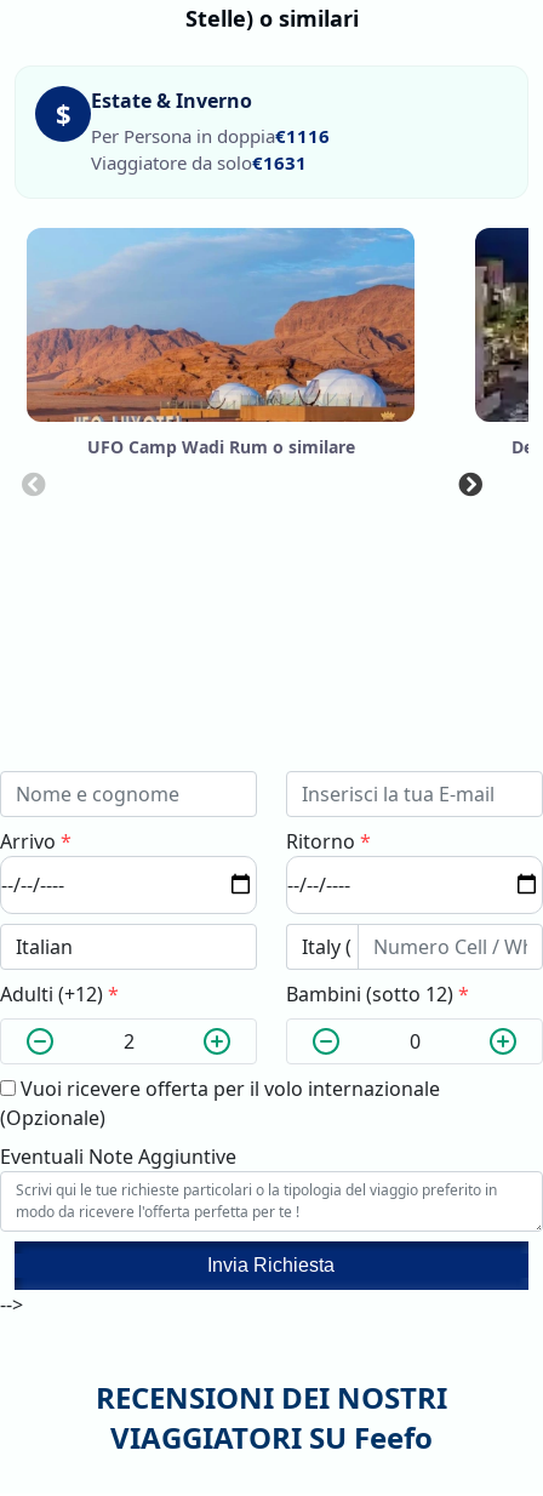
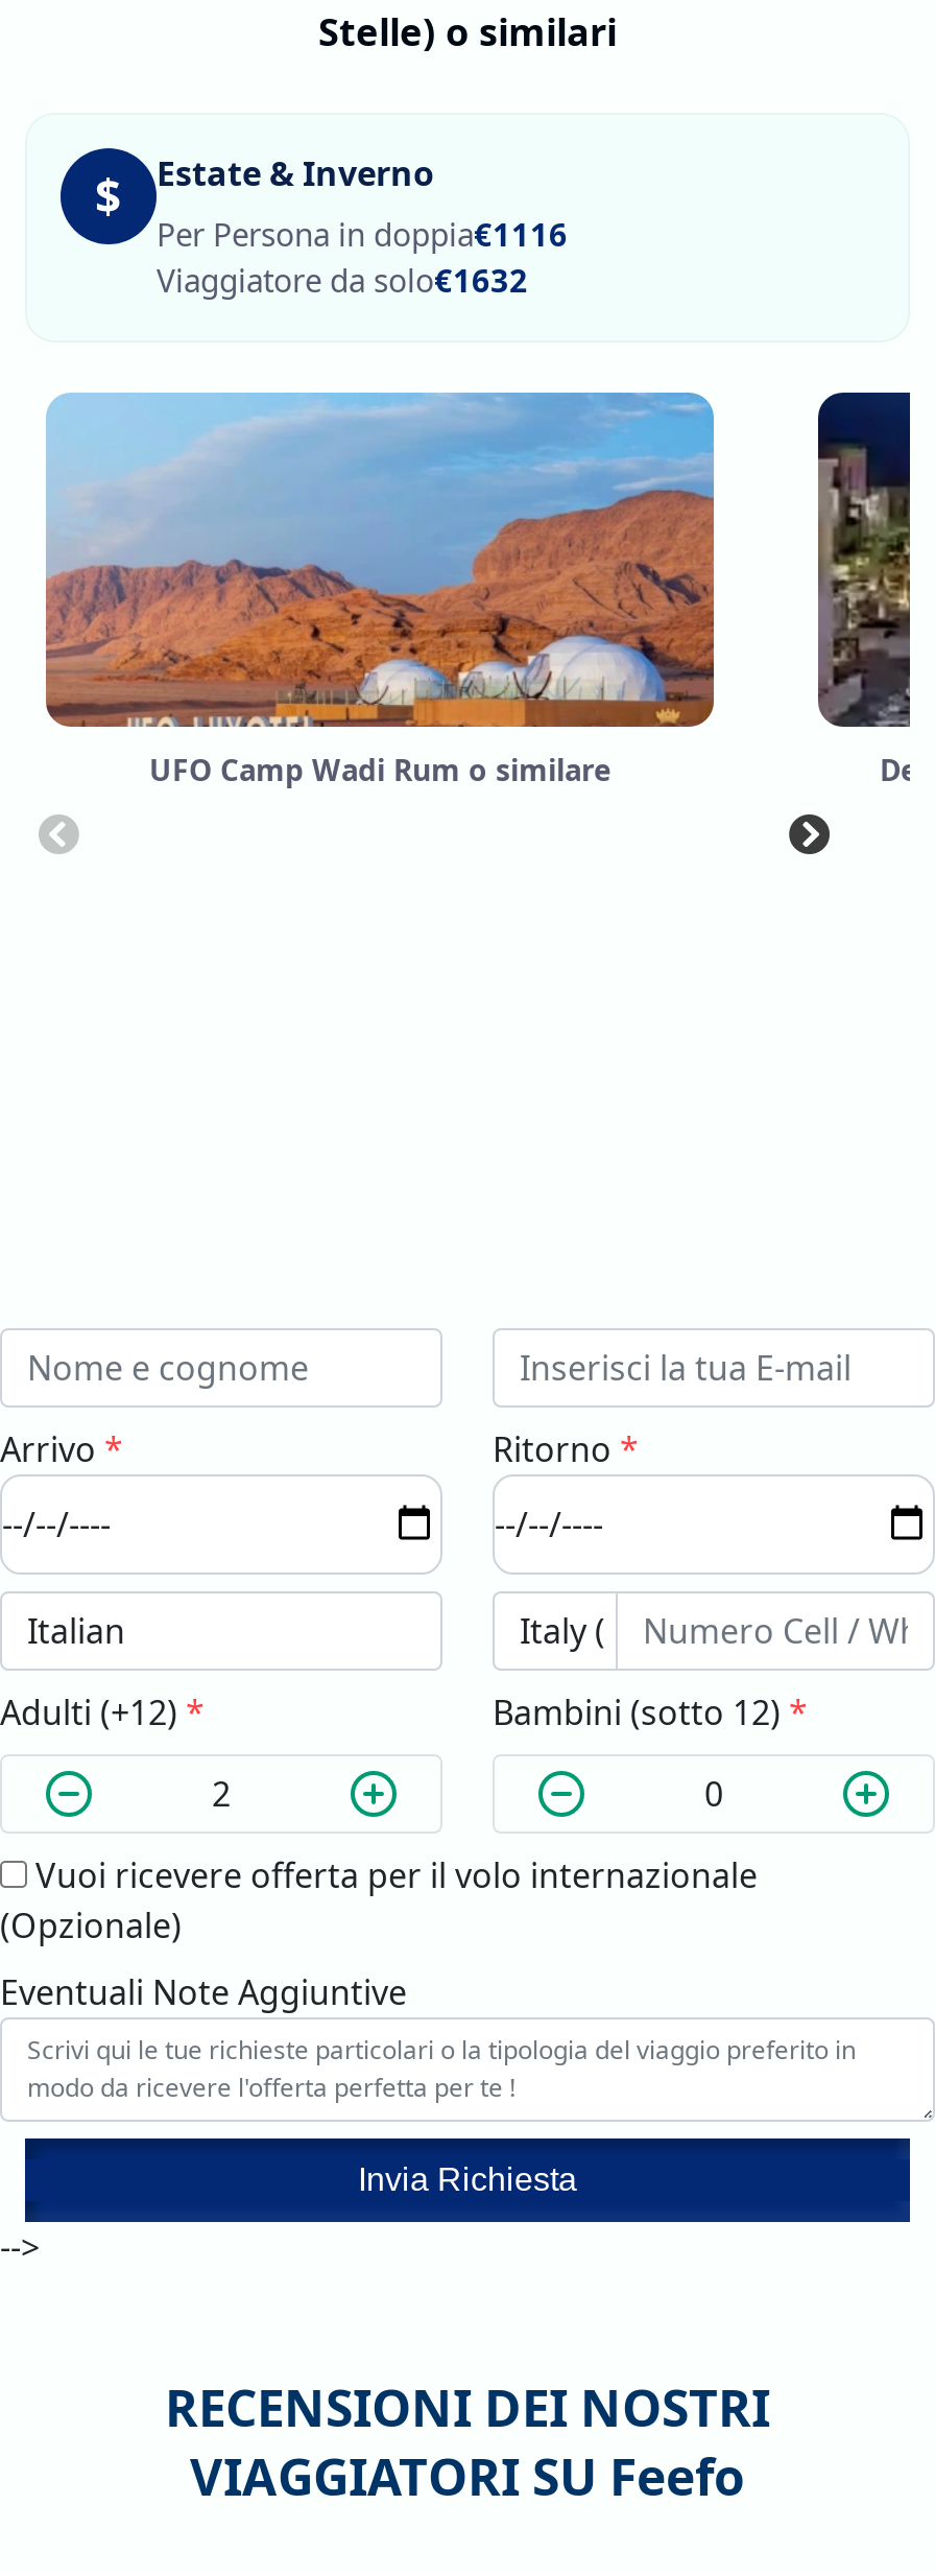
[91,150,307,174] Viaggiatore da solo€1631 -> [157,259,528,301] Viaggiatore da solo€1632

